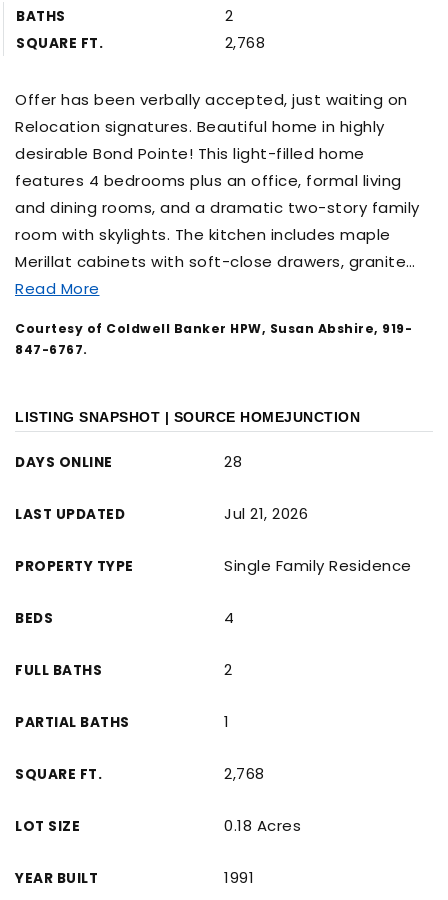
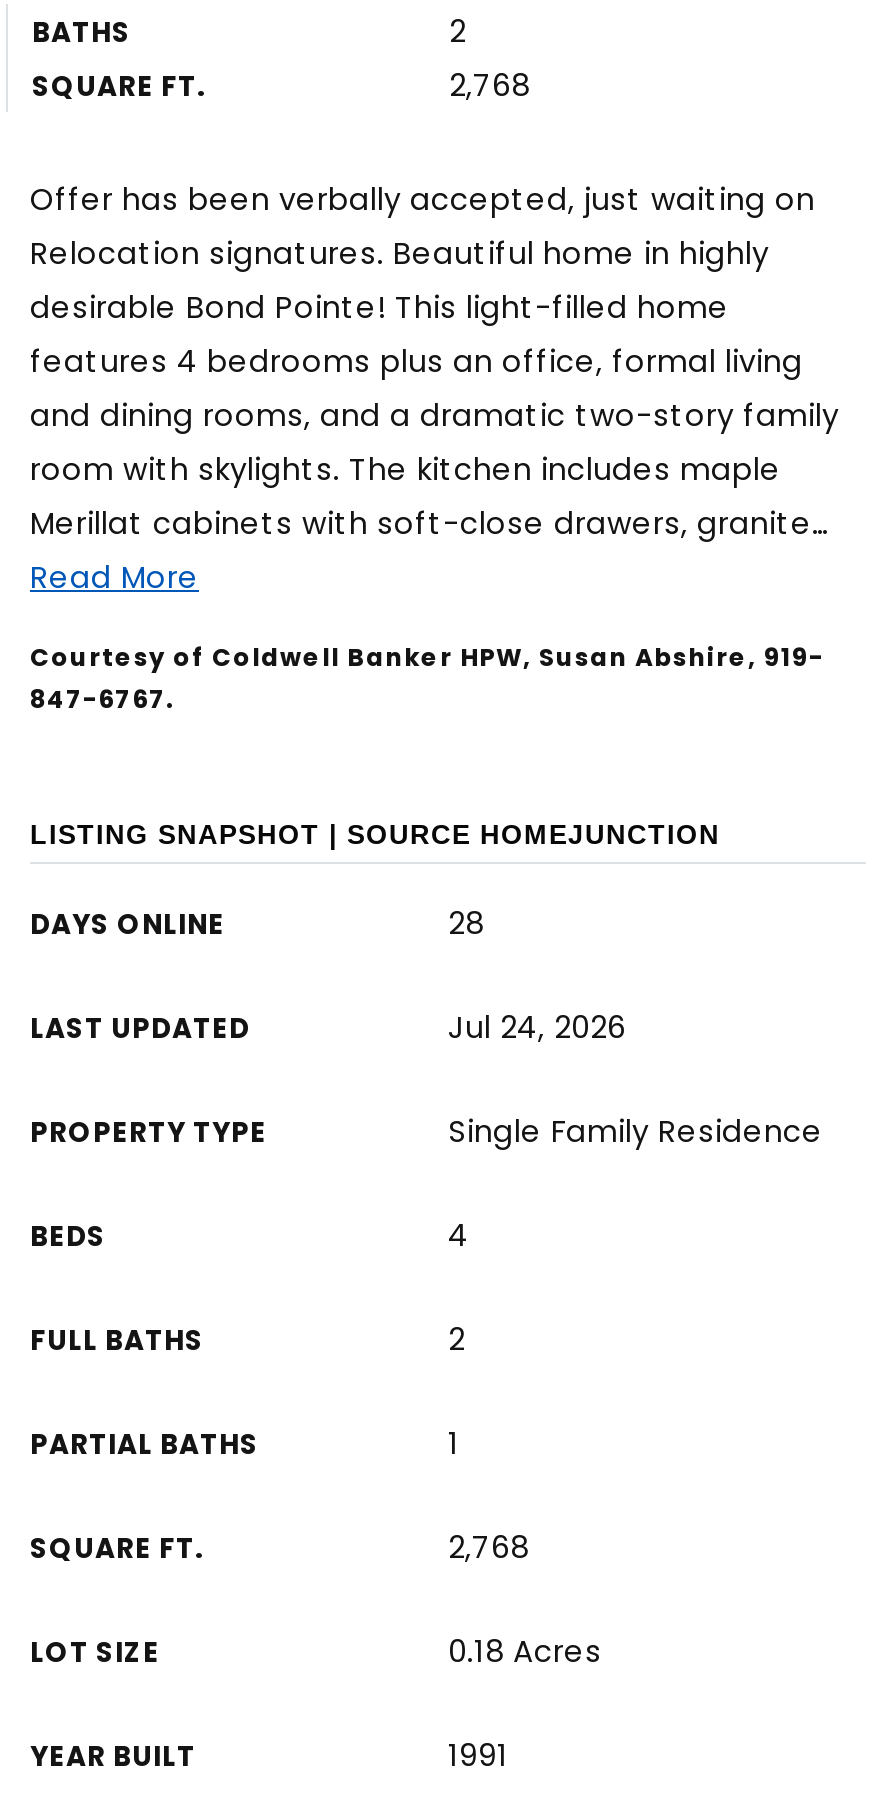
[224,503,308,524] Jul 21, 2026 -> [448,1006,626,1048] Jul 24, 2026

